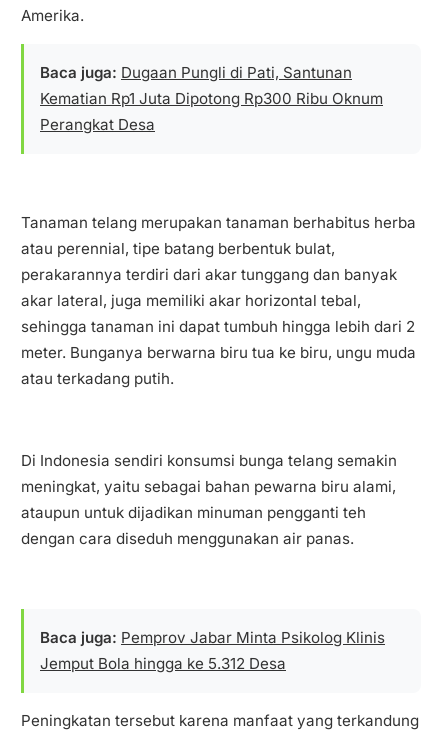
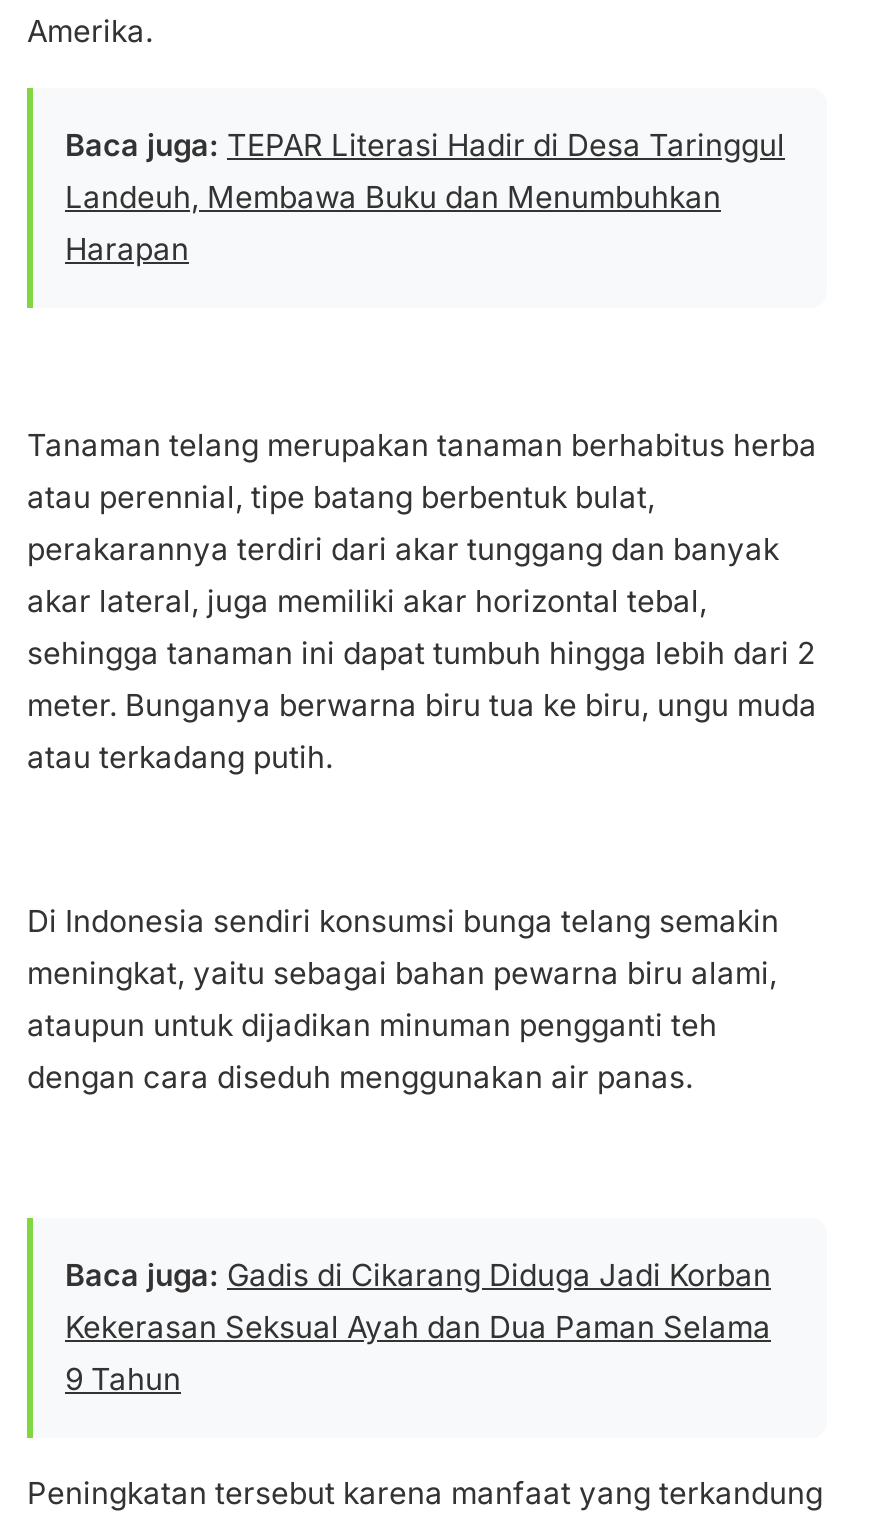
[40,63,383,134] Baca juga: Dugaan Pungli di Pati, Santunan | Kematian Rp1 Juta Dipotong Rp300 Ribu Oknum | Perangkat Desa -> [65,126,785,268] Baca juga: TEPAR Literasi Hadir di Desa Taringgul | Landeuh, Membawa Buku dan Menumbuhkan | Harapan
[40,628,385,673] Baca juga: Pemprov Jabar Minta Psikolog Klinis | Jemput Bola hingga ke 5.312 Desa -> [65,1256,771,1398] Baca juga: Gadis di Cikarang Diduga Jadi Korban | Kekerasan Seksual Ayah dan Dua Paman Selama | 9 Tahun

